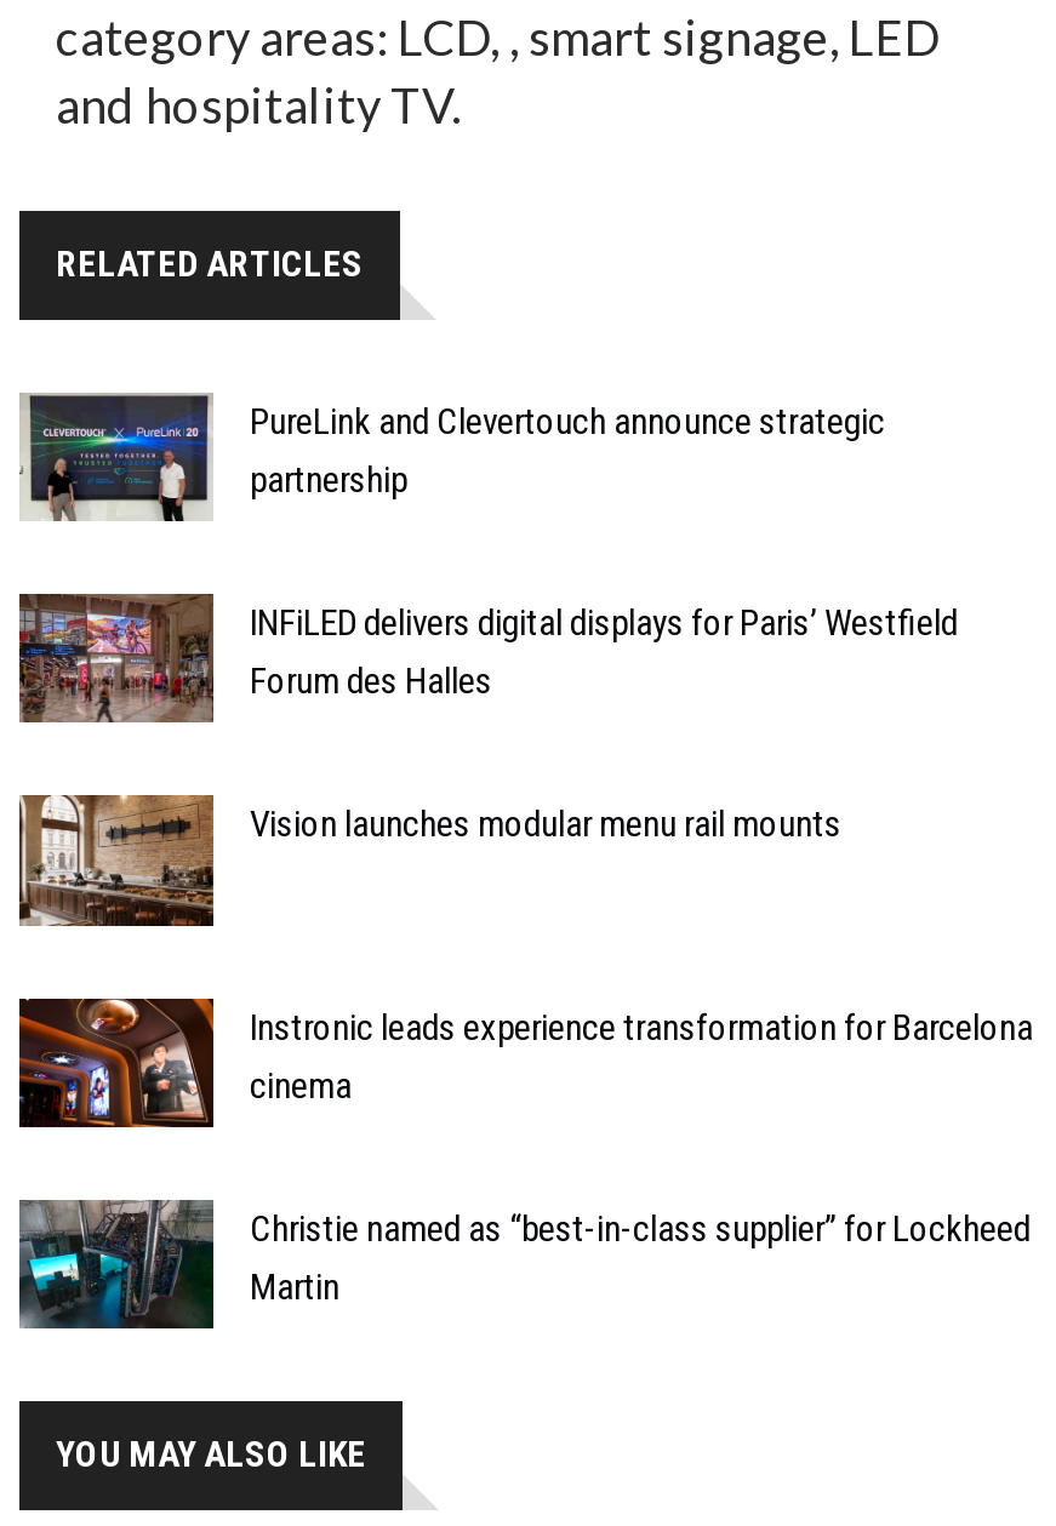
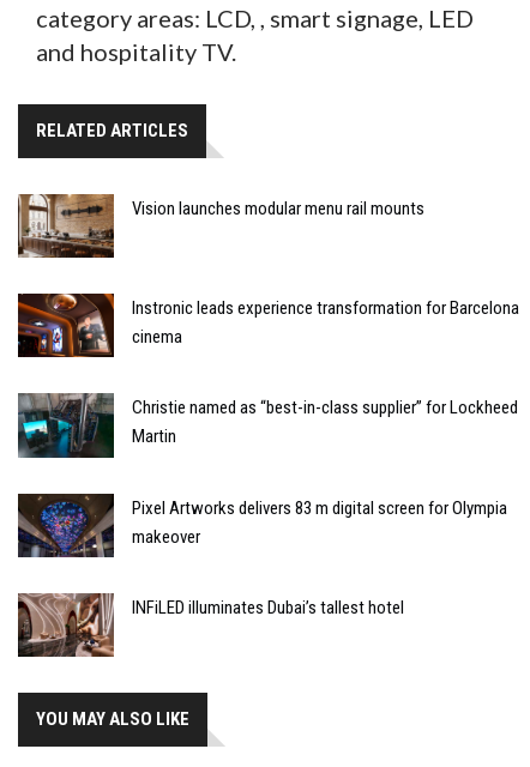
[19,393,958,703] [image] | PureLink and Clevertouch announce strategic | partnership | INFiLED delivers digital displays for Paris’ Westfield | Forum des Halles -> none
[17,591,213,725] [image] -> none
moved [17,790,1033,1309] -> [17,191,519,447]: [image] | Vision launches modular menu rail mounts | Instronic leads experience transformation for Barcelona | cinema | Christie named as “best-in-class supplier” for Lockheed | Martin
none -> [17,593,115,658] [image]
none -> [18,495,507,619] [image] | Pixel Artworks delivers 83 m digital screen for Olympia | makeover | INFiLED illuminates Dubai’s tallest hotel

